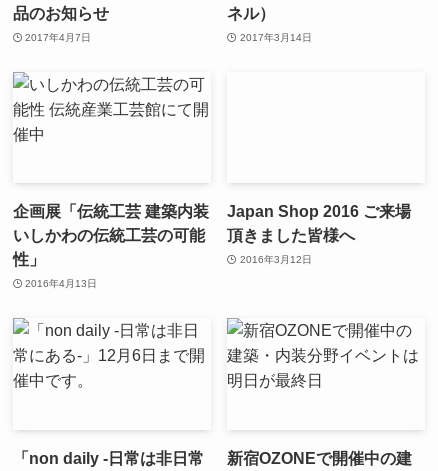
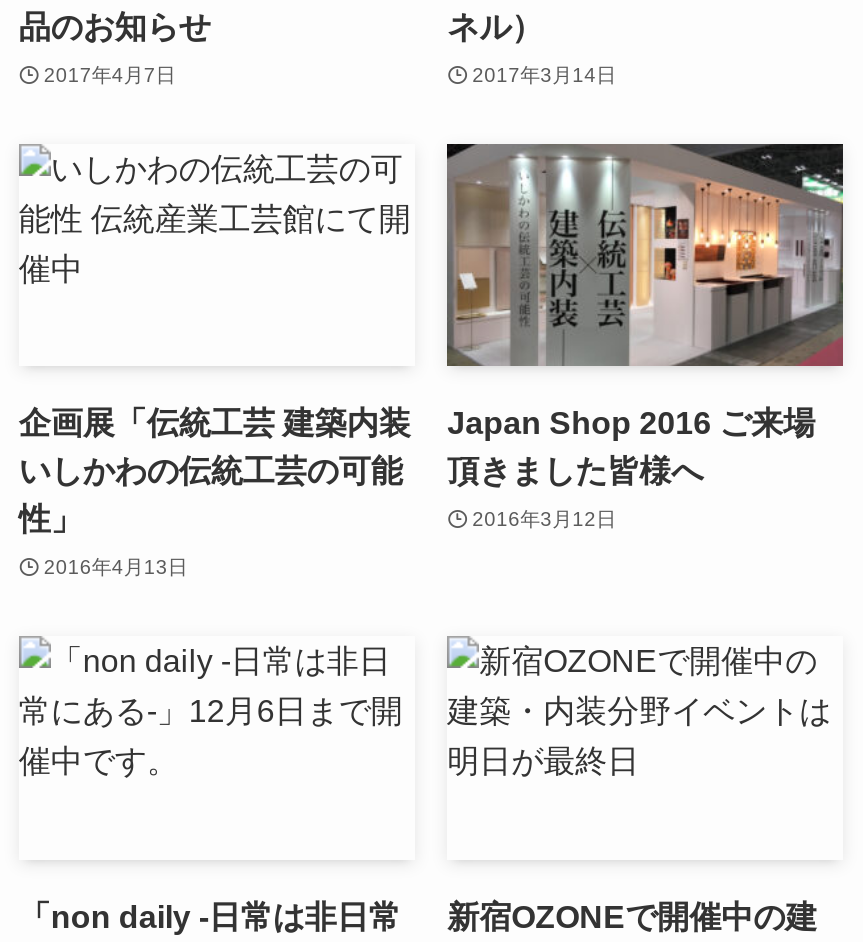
none -> [445,142,845,368] [image]

